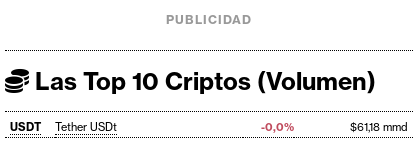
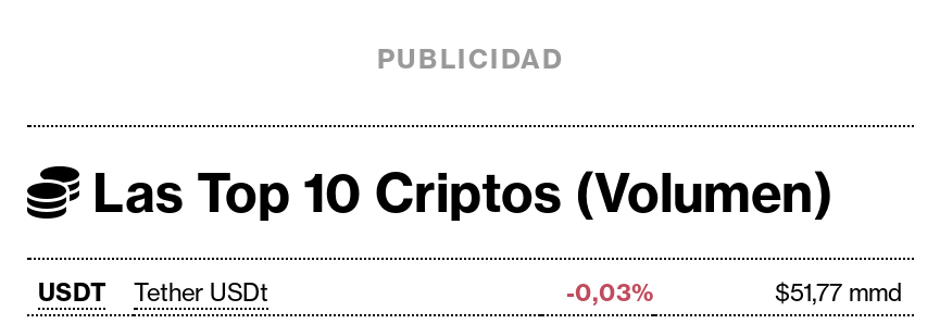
[261,120,294,134] -0,0% -> [566,278,653,308] -0,03%
[350,120,408,134] $61,18 mmd -> [775,278,903,308] $51,77 mmd

